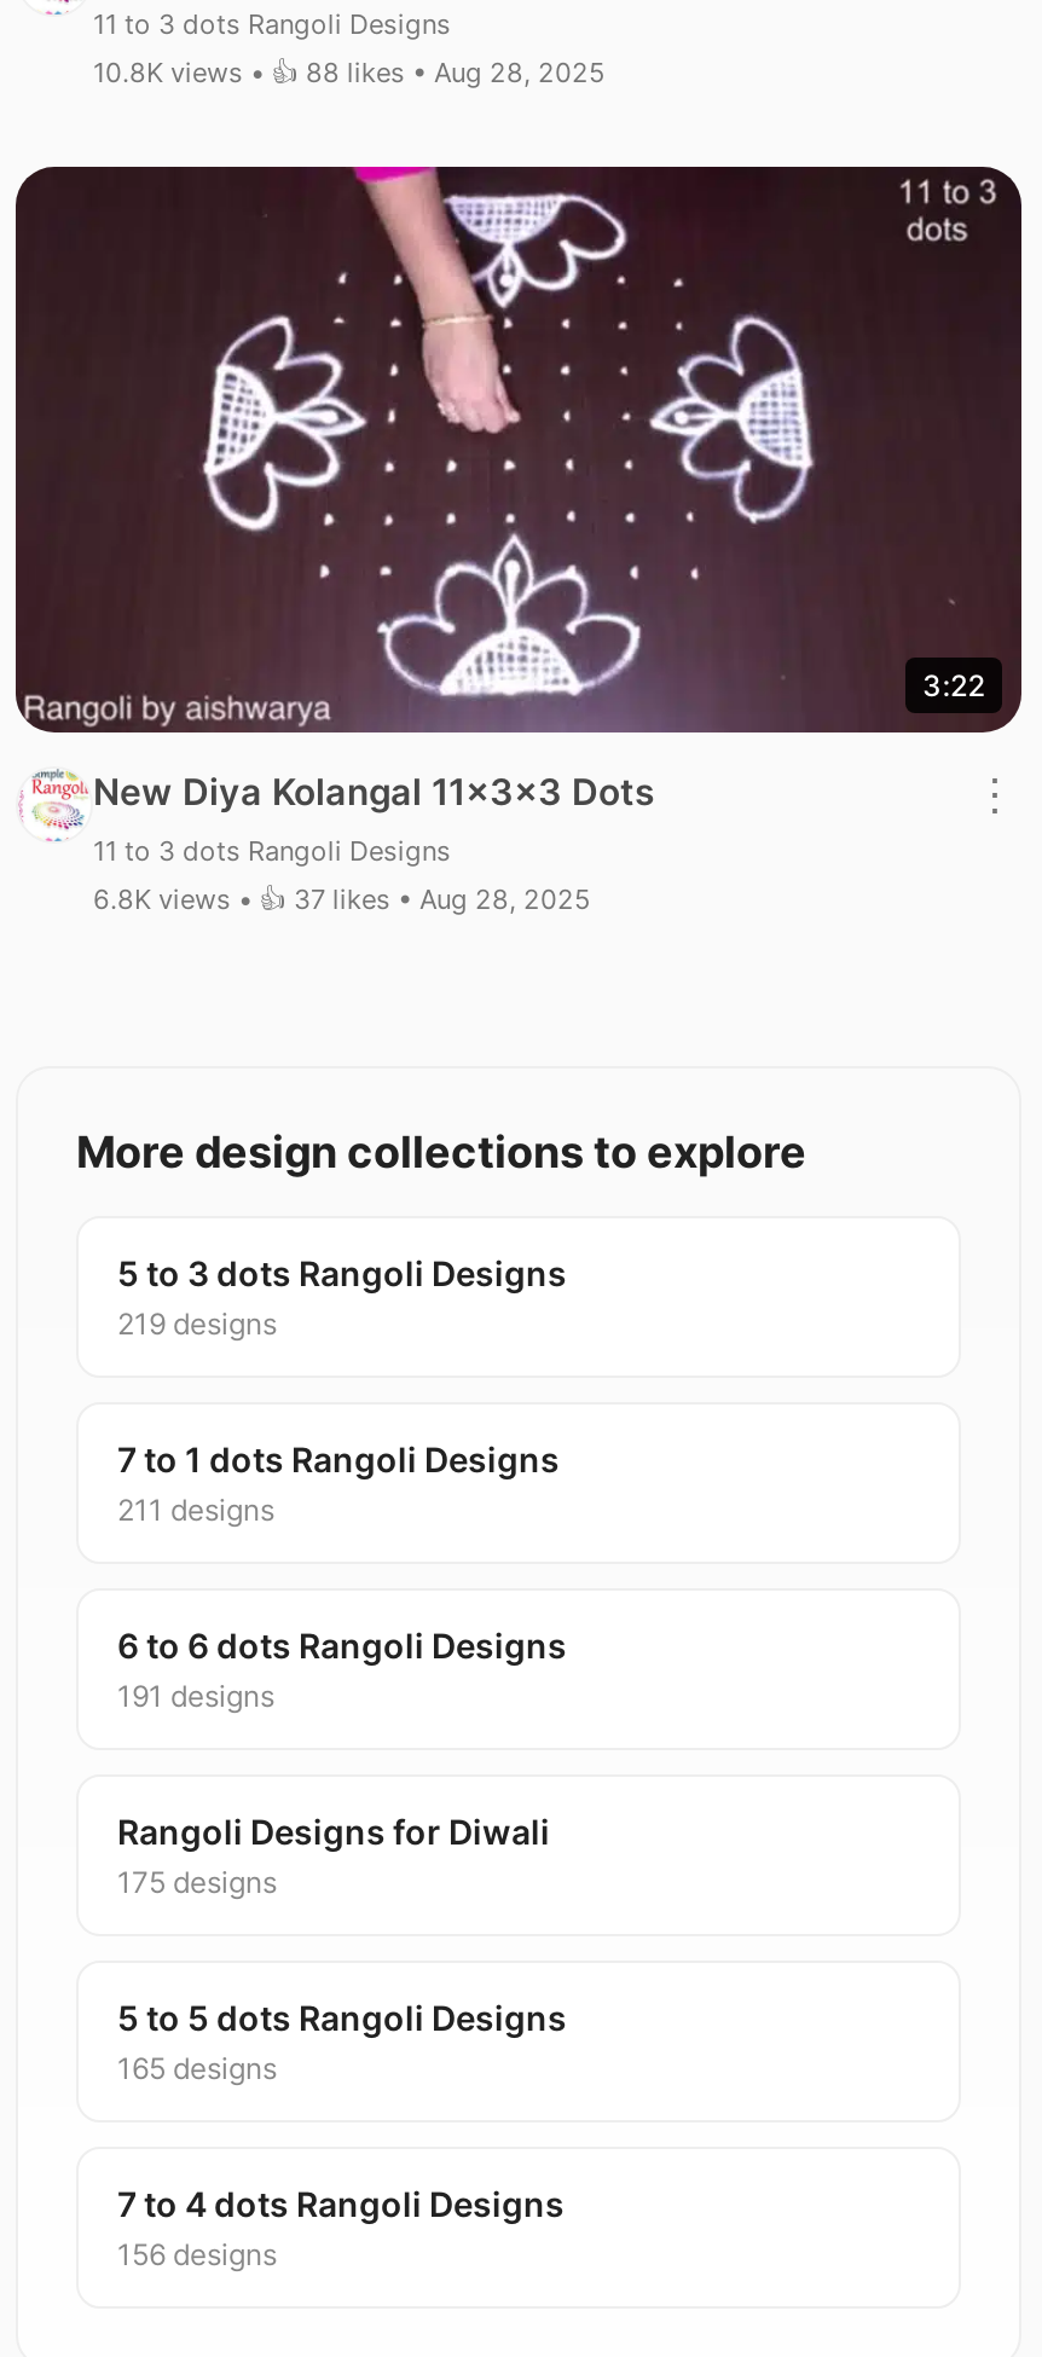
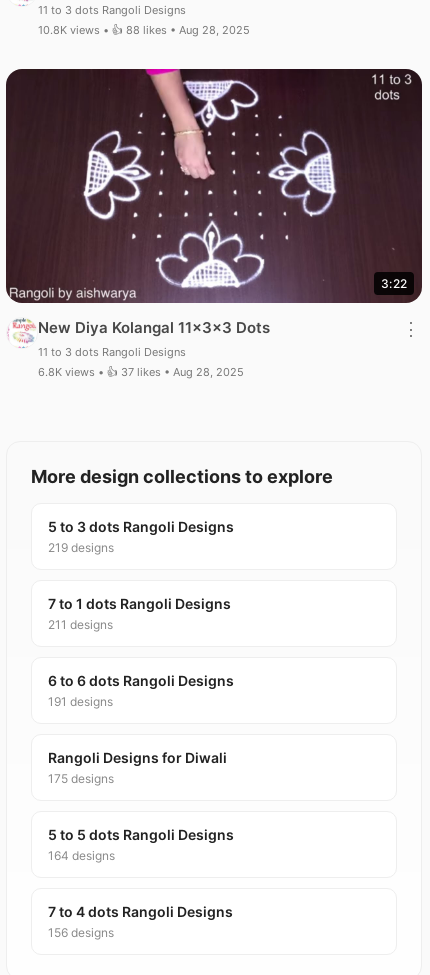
[117,2050,277,2086] 165 designs -> [48,848,115,863] 164 designs

